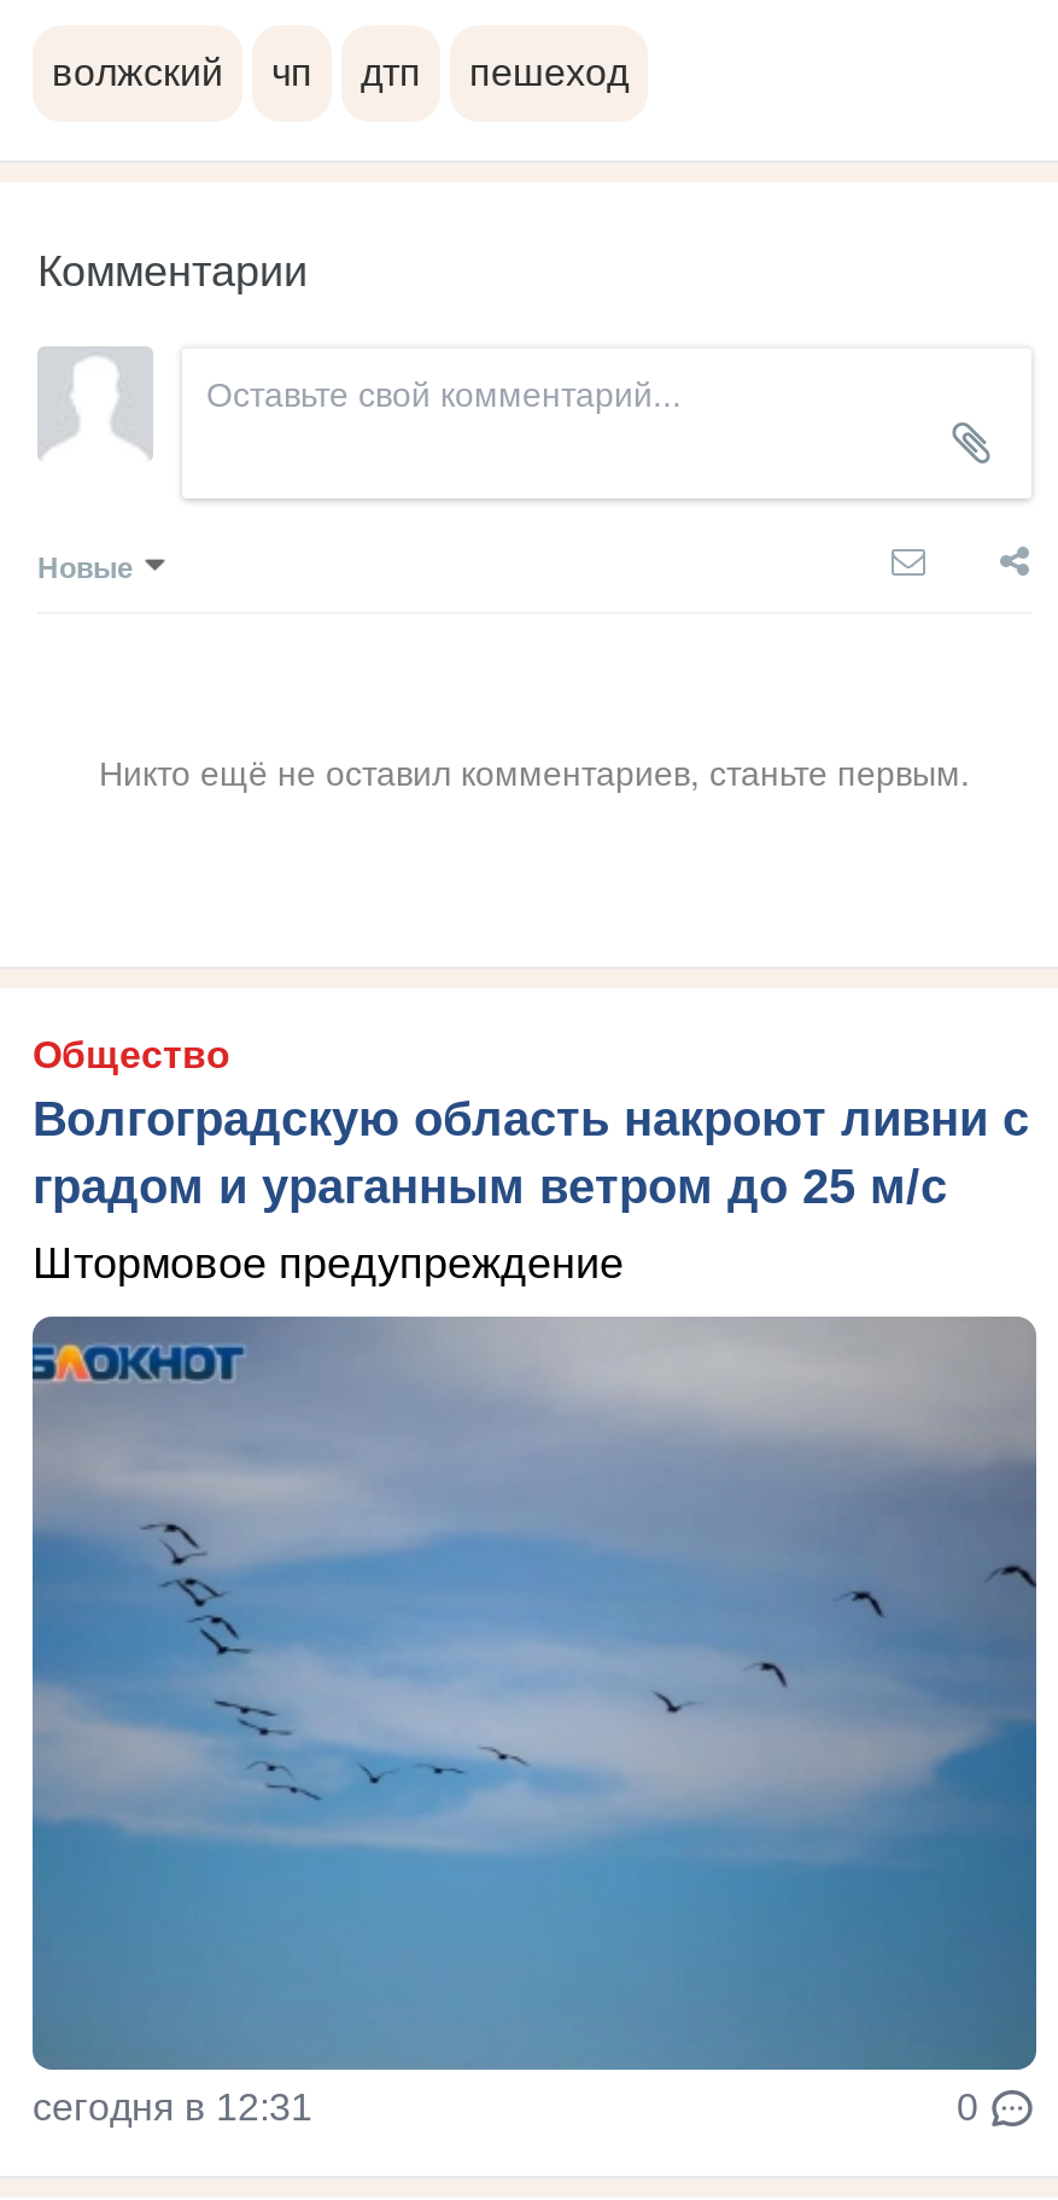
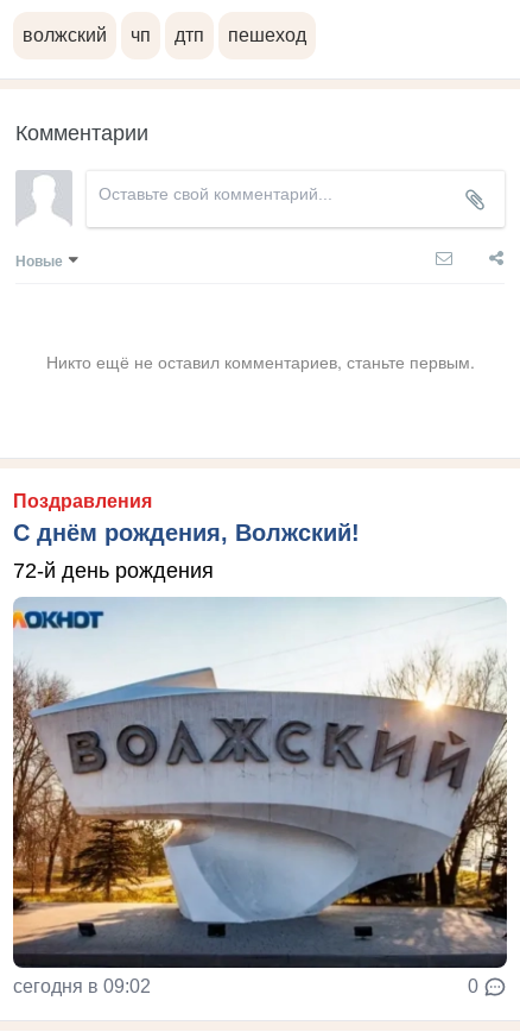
[33,1034,1029,1213] Общество | Волгоградскую область накроют ливни с | градом и ураганным ветром до 25 м/с -> [13,491,360,546] Поздравления | С днём рождения, Волжский!
[33,1239,624,1288] Штормовое предупреждение -> [13,559,214,583] 72-й день рождения
[30,1317,1039,2128] [image] | сегодня в 12:31 -> [12,598,508,996] [image] | сегодня в 09:02

